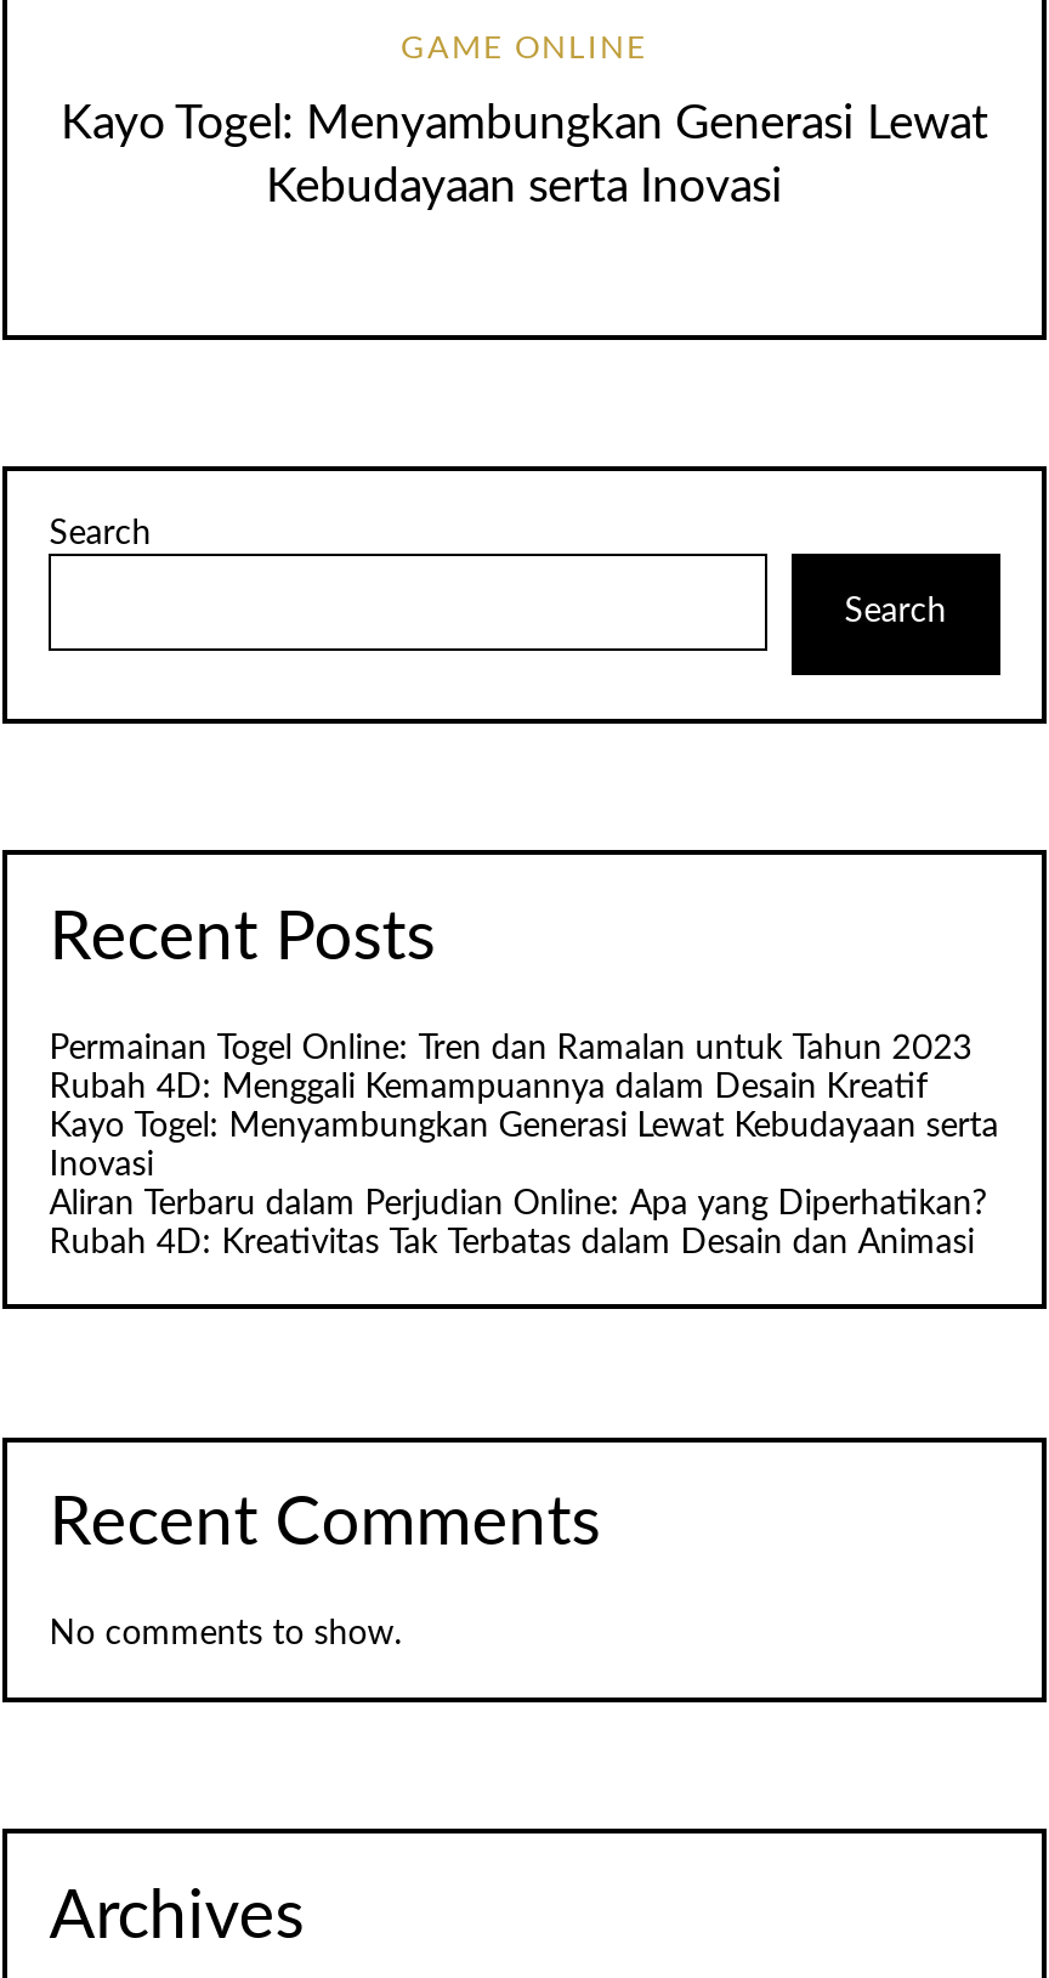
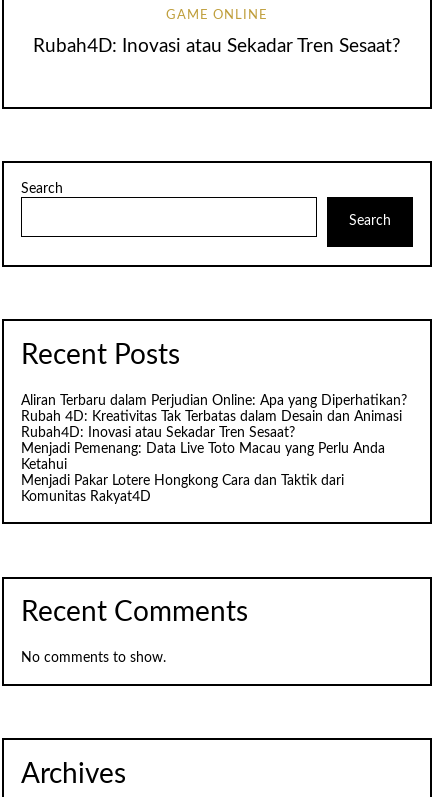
[61,102,988,212] Kayo Togel: Menyambungkan Generasi Lewat | Kebudayaan serta Inovasi -> [33,37,401,56] Rubah4D: Inovasi atau Sekadar Tren Sesaat?
moved [49,516,947,970] -> [21,182,391,369]: Search | Search | Recent Posts
[49,1031,998,1182] Permainan Togel Online: Tren dan Ramalan untuk Tahun 2023 | Rubah 4D: Menggali Kemampuannya dalam Desain Kreatif | Kayo Togel: Menyambungkan Generasi Lewat Kebudayaan serta | Inovasi -> none
moved [49,1187,986,1259] -> [21,394,407,424]: Aliran Terbaru dalam Perjudian Online: Apa yang Diperhatikan? | Rubah 4D: Kreativitas Tak Terbatas dalam Desain dan Animasi
none -> [21,426,385,504] Rubah4D: Inovasi atau Sekadar Tren Sesaat? | Menjadi Pemenang: Data Live Toto Macau yang Perlu Anda | Ketahui | Menjadi Pakar Lotere Hongkong Cara dan Taktik dari | Komunitas Rakyat4D

